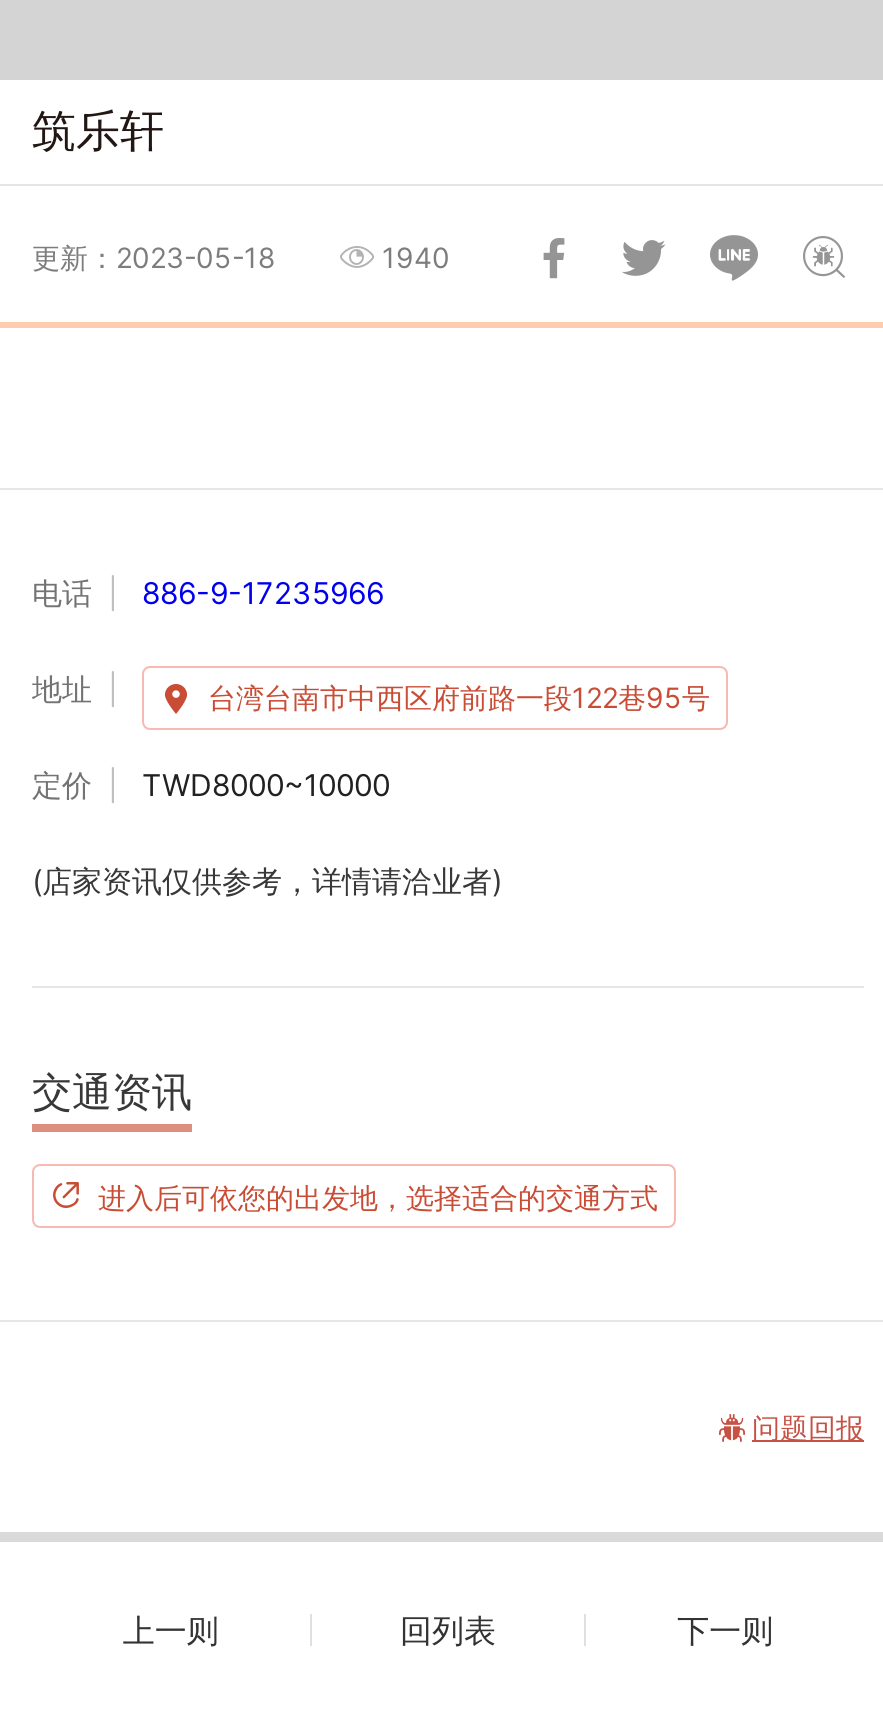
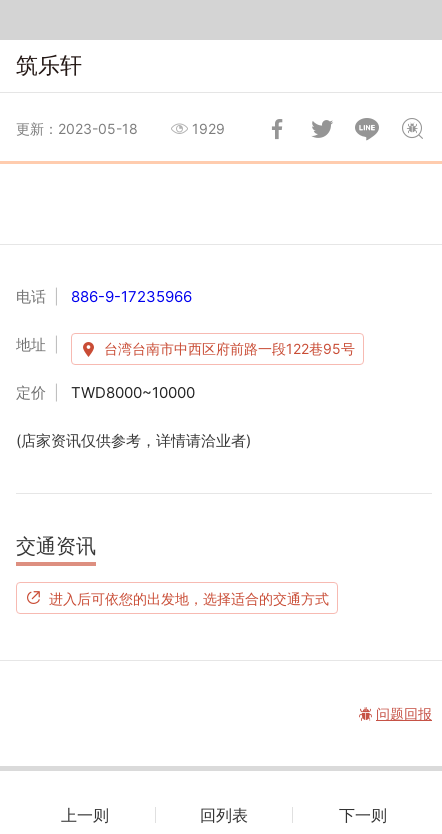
[382,240,450,274] 1940 -> [191,120,224,137] 1929

